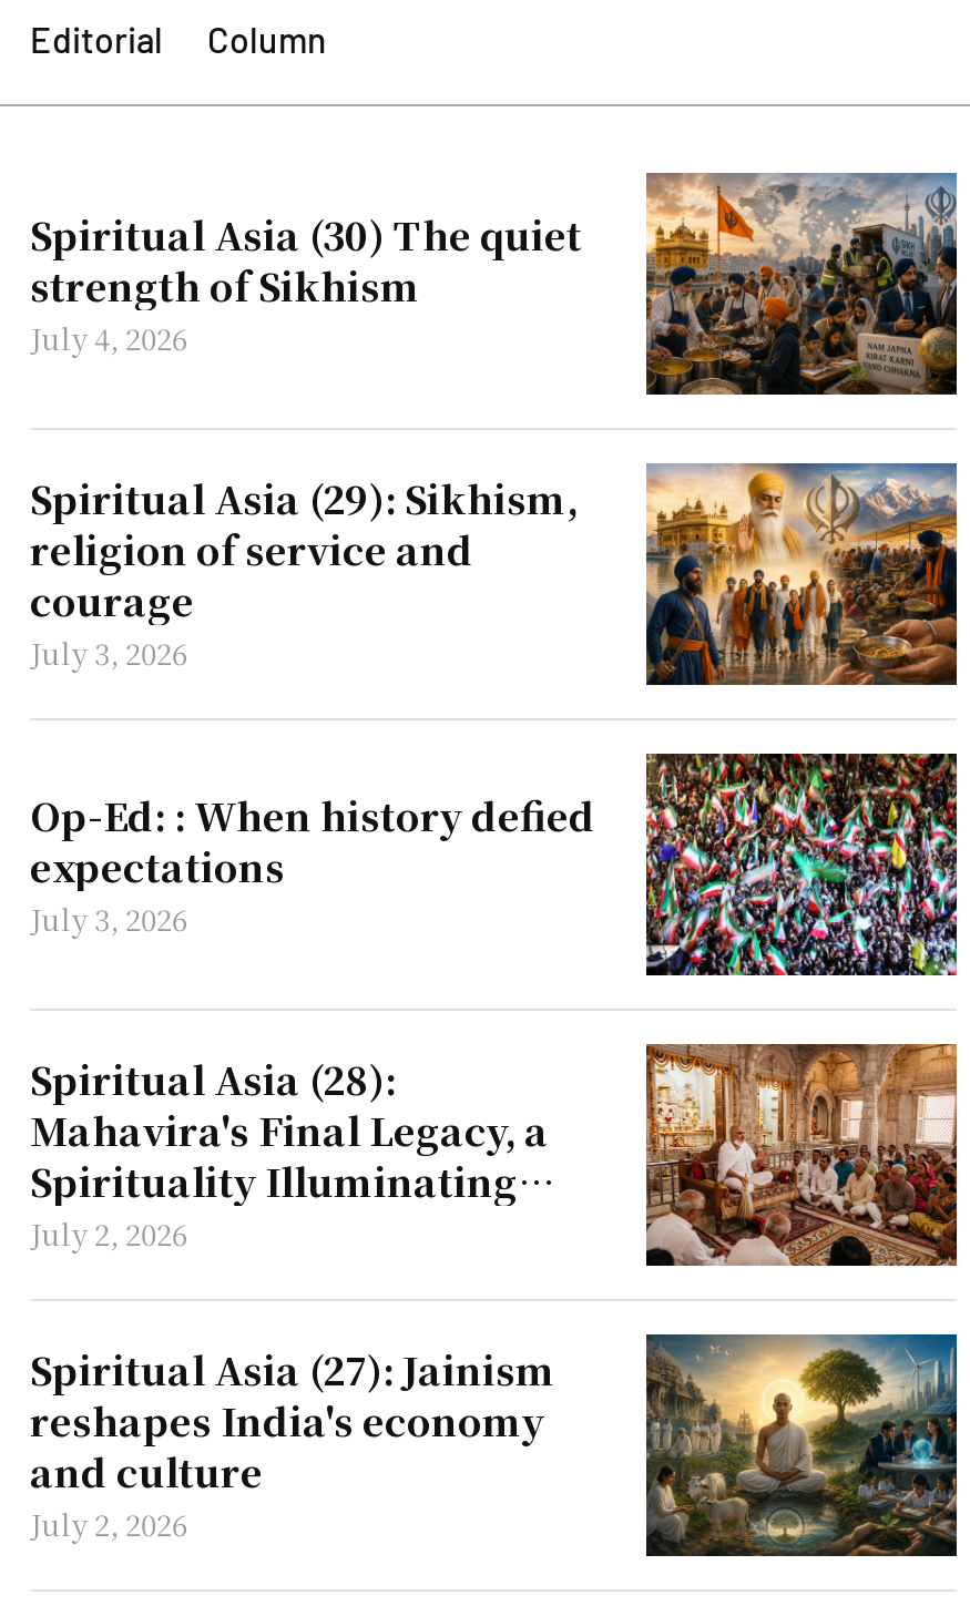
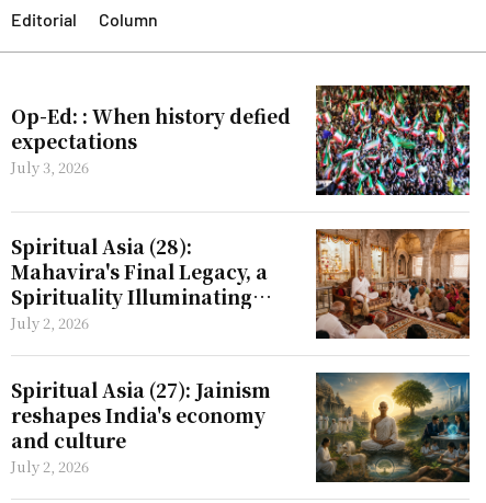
[30,171,959,674] [image] | Spiritual Asia (30) The quiet | strength of Sikhism | July 4, 2026 | Spiritual Asia (29): Sikhism, | religion of service and | courage | July 3, 2026 -> none
[644,461,959,687] [image] -> none

